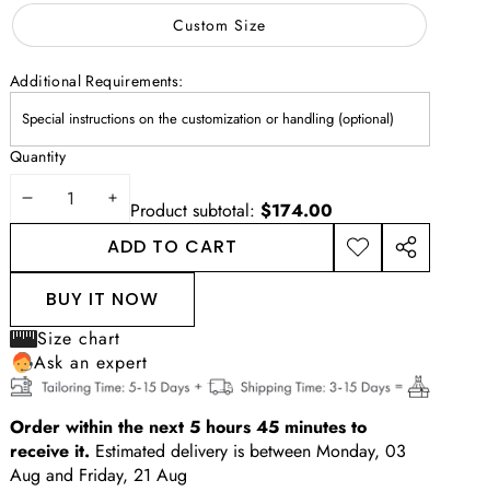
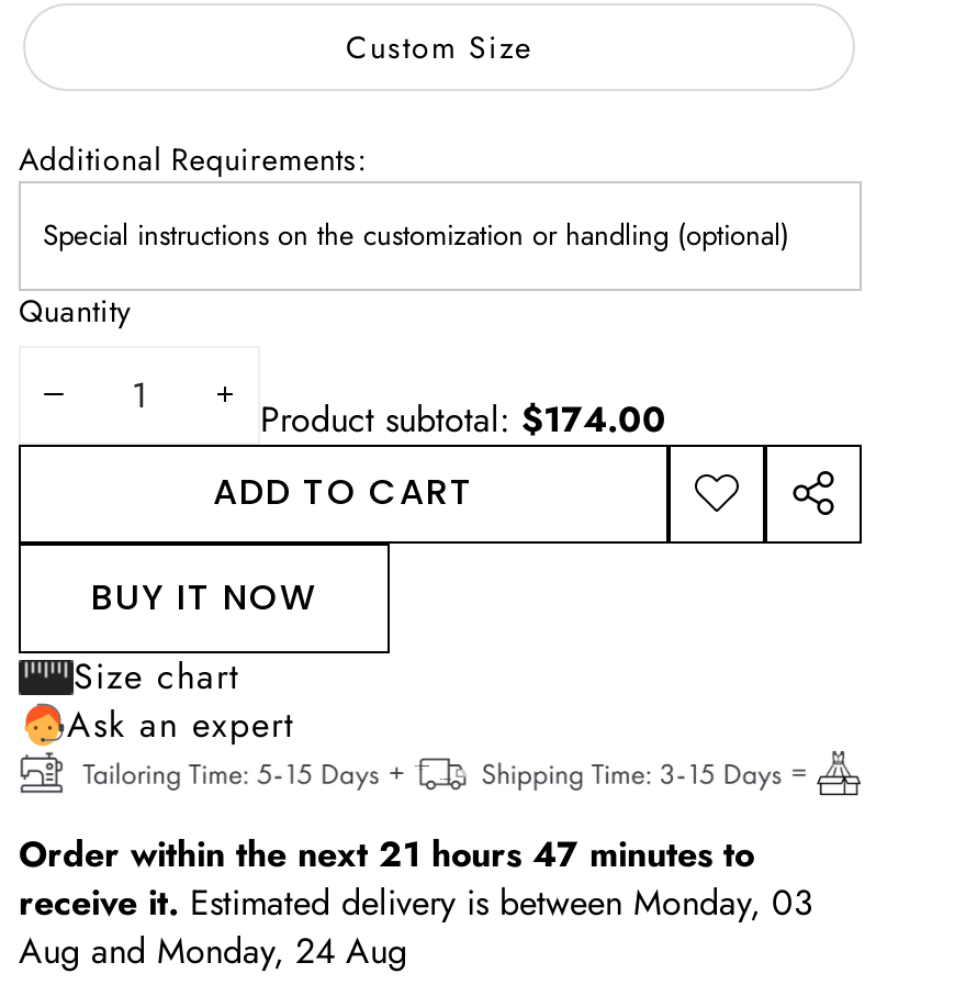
[10,415,367,440] Order within the next 5 hours 45 minutes to -> [19,830,754,881] Order within the next 21 hours 47 minutes to
[10,463,187,488] Aug and Friday, 21 Aug -> [19,927,407,977] Aug and Monday, 24 Aug

